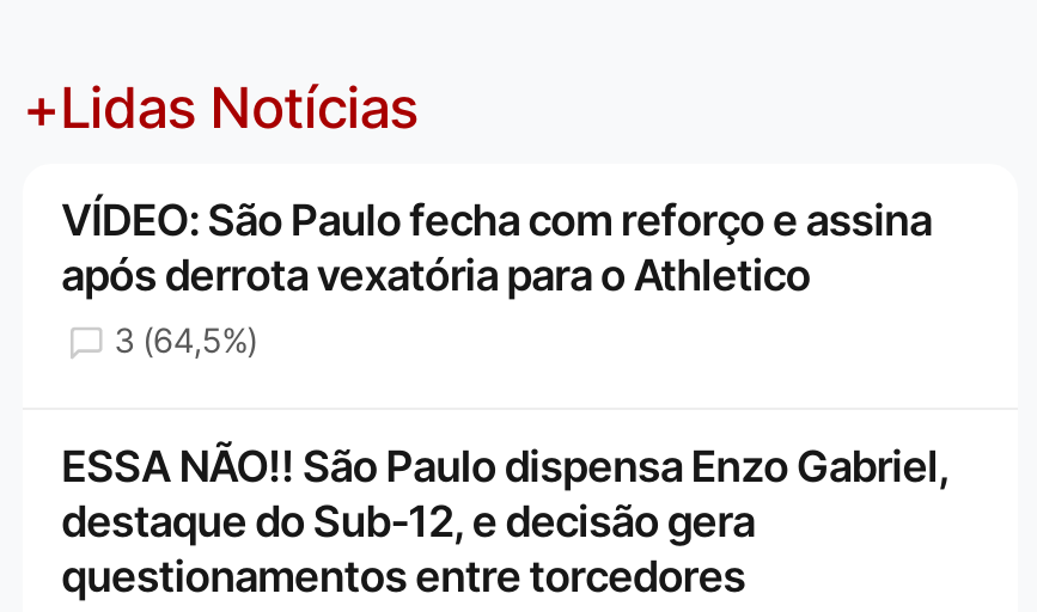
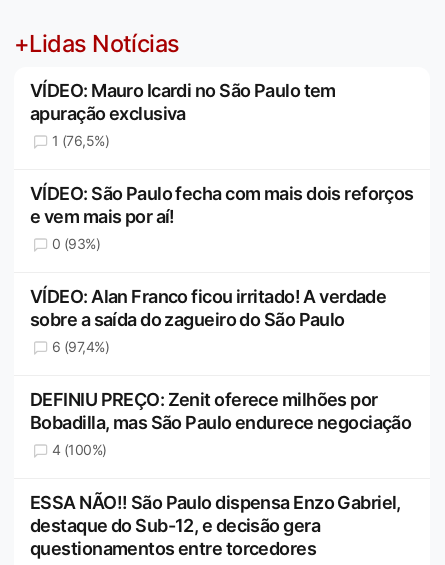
[61,195,932,360] VÍDEO: São Paulo fecha com reforço e assina | após derrota vexatória para o Athletico | 3 (64,5%) -> [30,80,414,458] VÍDEO: Mauro Icardi no São Paulo tem | apuração exclusiva | 1 (76,5%) | VÍDEO: São Paulo fecha com mais dois reforços | e vem mais por aí! | 0 (93%) | VÍDEO: Alan Franco ficou irritado! A verdade | sobre a saída do zagueiro do São Paulo | 6 (97,4%) | DEFINIU PREÇO: Zenit oferece milhões por | Bobadilla, mas São Paulo endurece negociação | 4 (100%)

